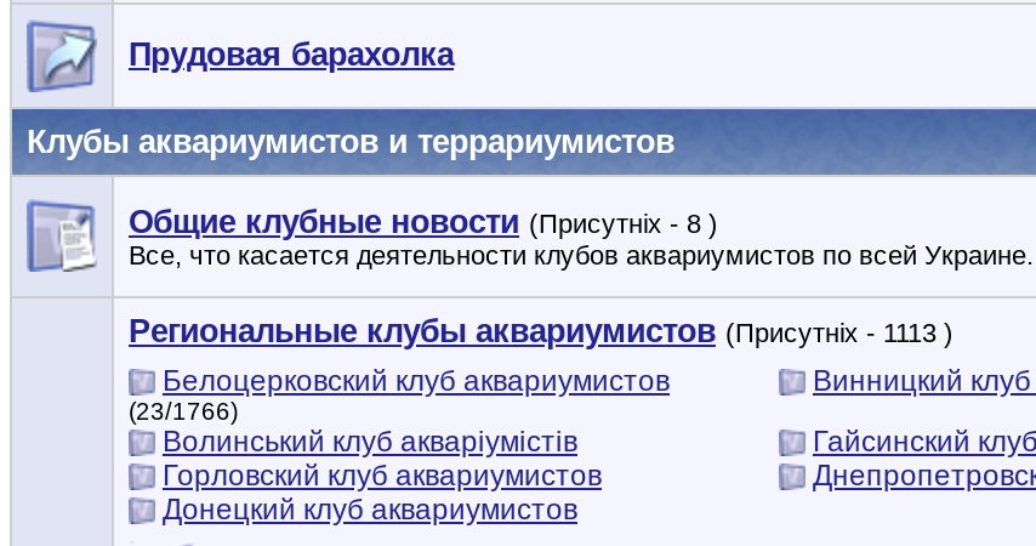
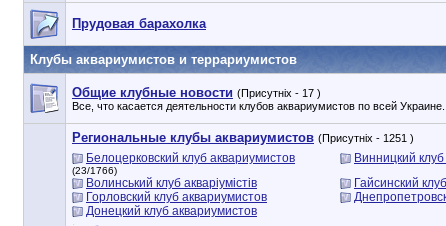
[129,204,718,240] Общие клубные новости (Присутніх - 8 ) -> [72,85,321,100] Общие клубные новости (Присутніх - 17 )
[129,313,954,349] Региональные клубы аквариумистов (Присутніх - 1113 ) -> [72,130,414,145] Региональные клубы аквариумистов (Присутніх - 1251 )

